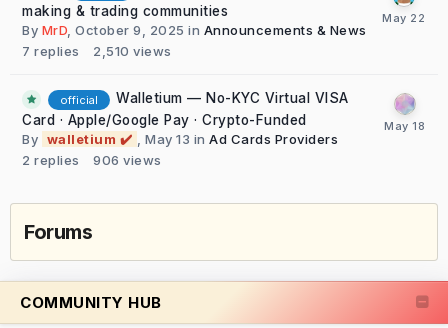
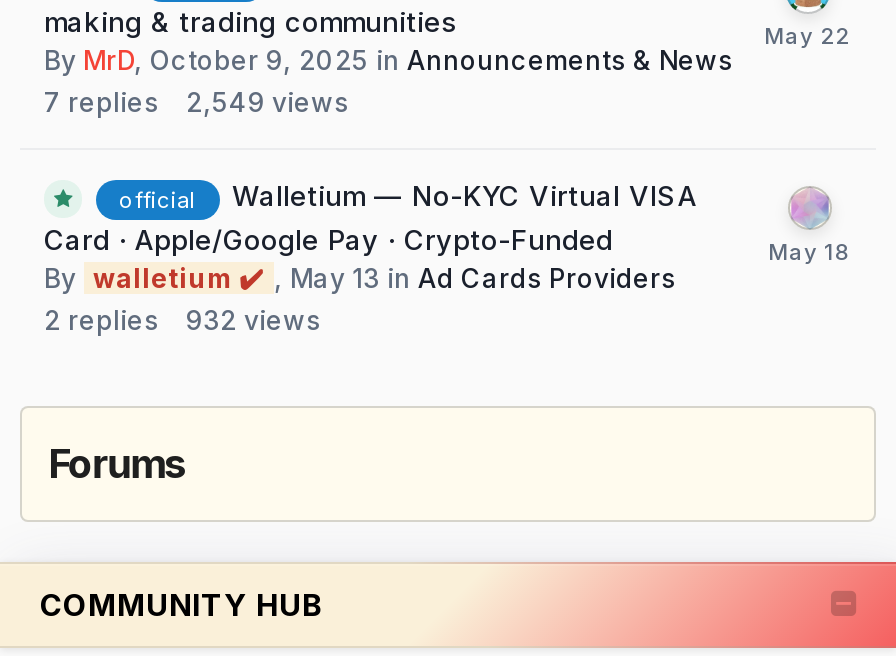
[22,43,171,59] 7 replies 2,510 views -> [44,86,349,118] 7 replies 2,549 views
[22,151,161,167] 2 replies 906 views -> [44,303,321,335] 2 replies 932 views

